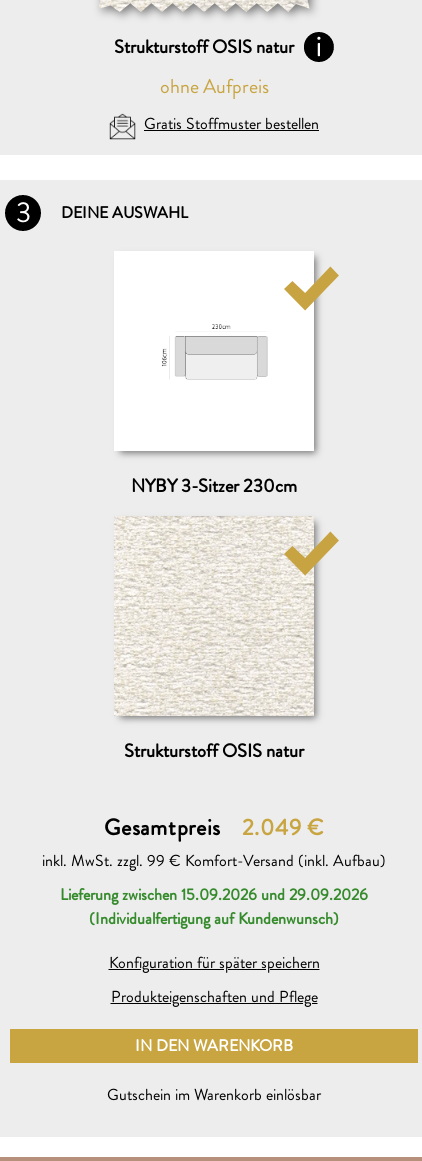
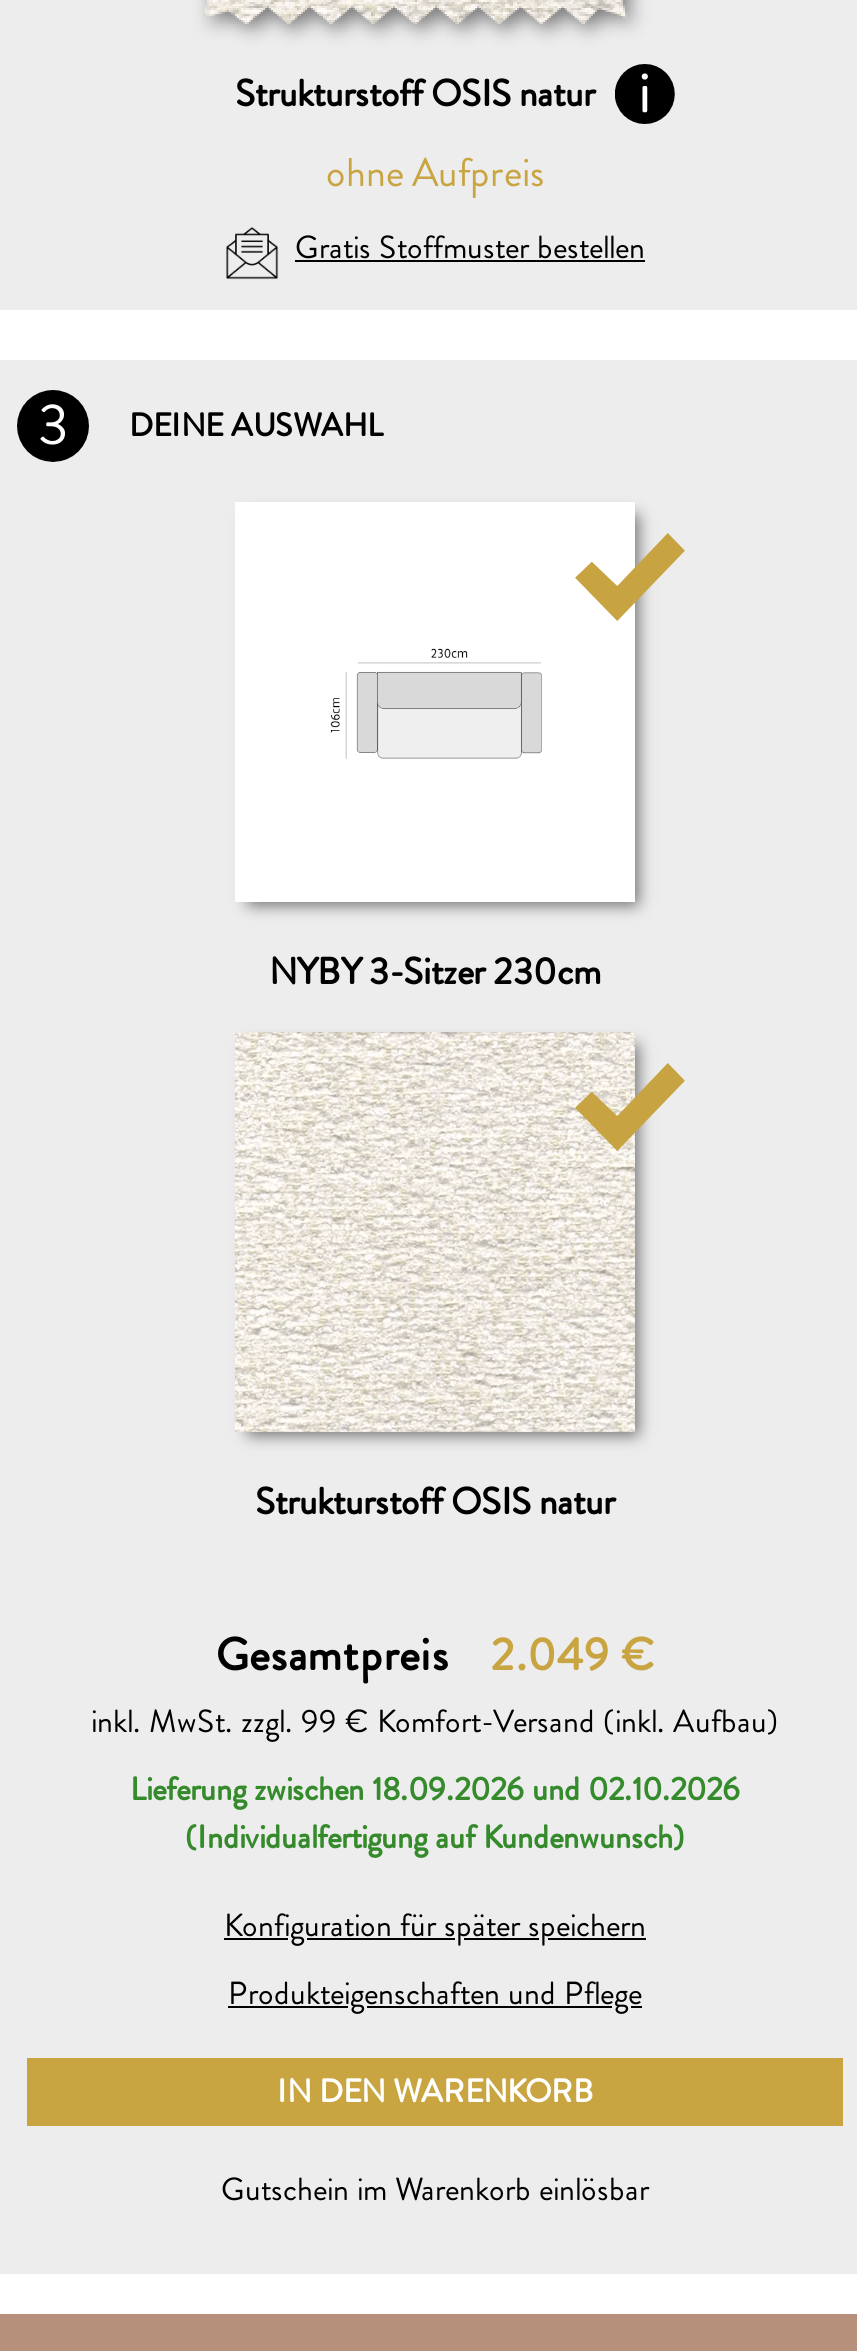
[60,883,368,906] Lieferung zwischen 15.09.2026 und 29.09.2026 -> [130,1765,740,1811] Lieferung zwischen 18.09.2026 und 02.10.2026

